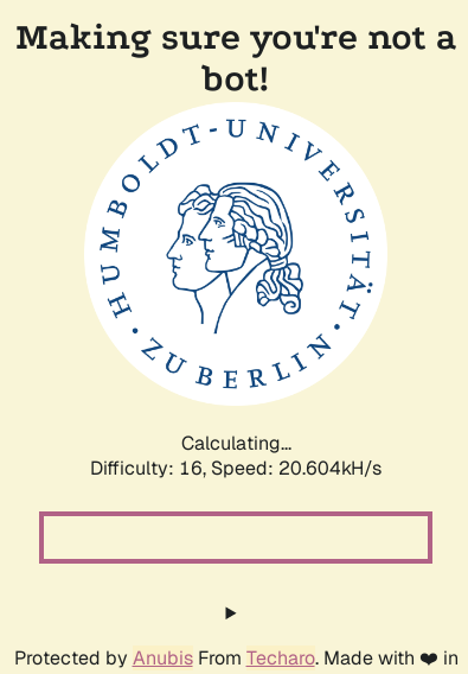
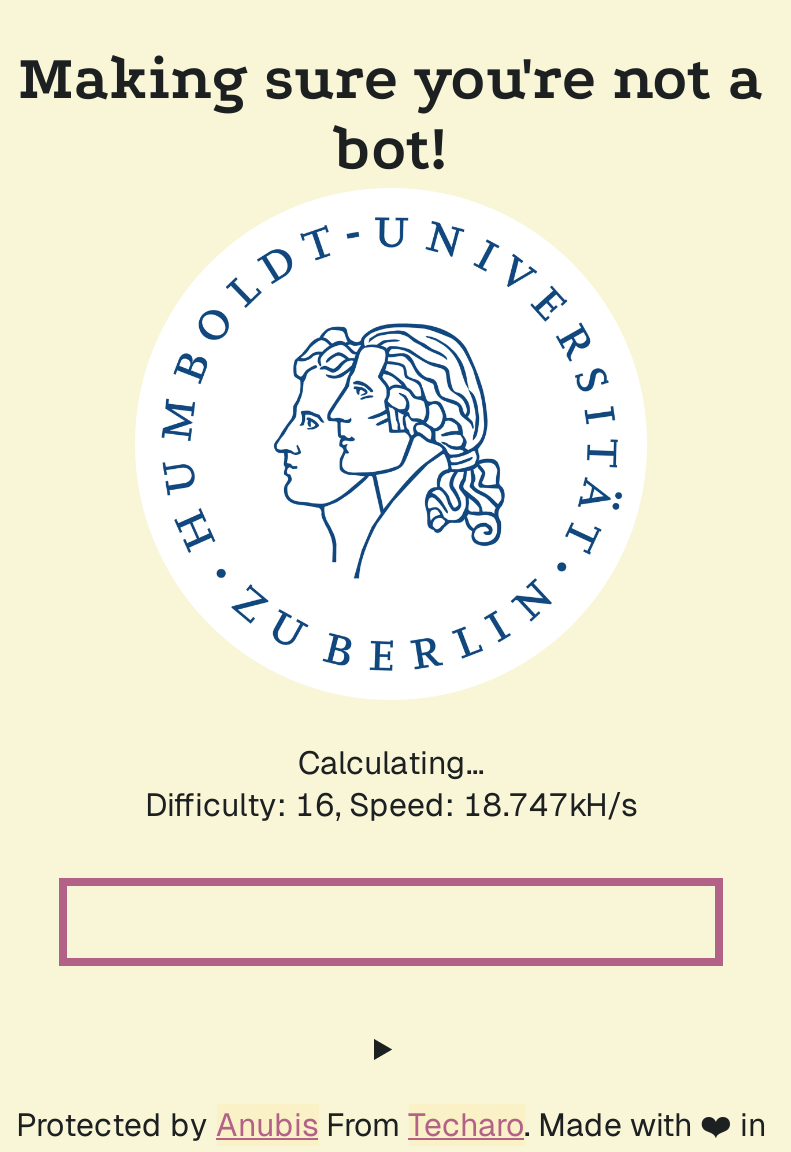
[90,456,382,481] Difficulty: 16, Speed: 20.604kH/s -> [145,784,637,826] Difficulty: 16, Speed: 18.747kH/s

